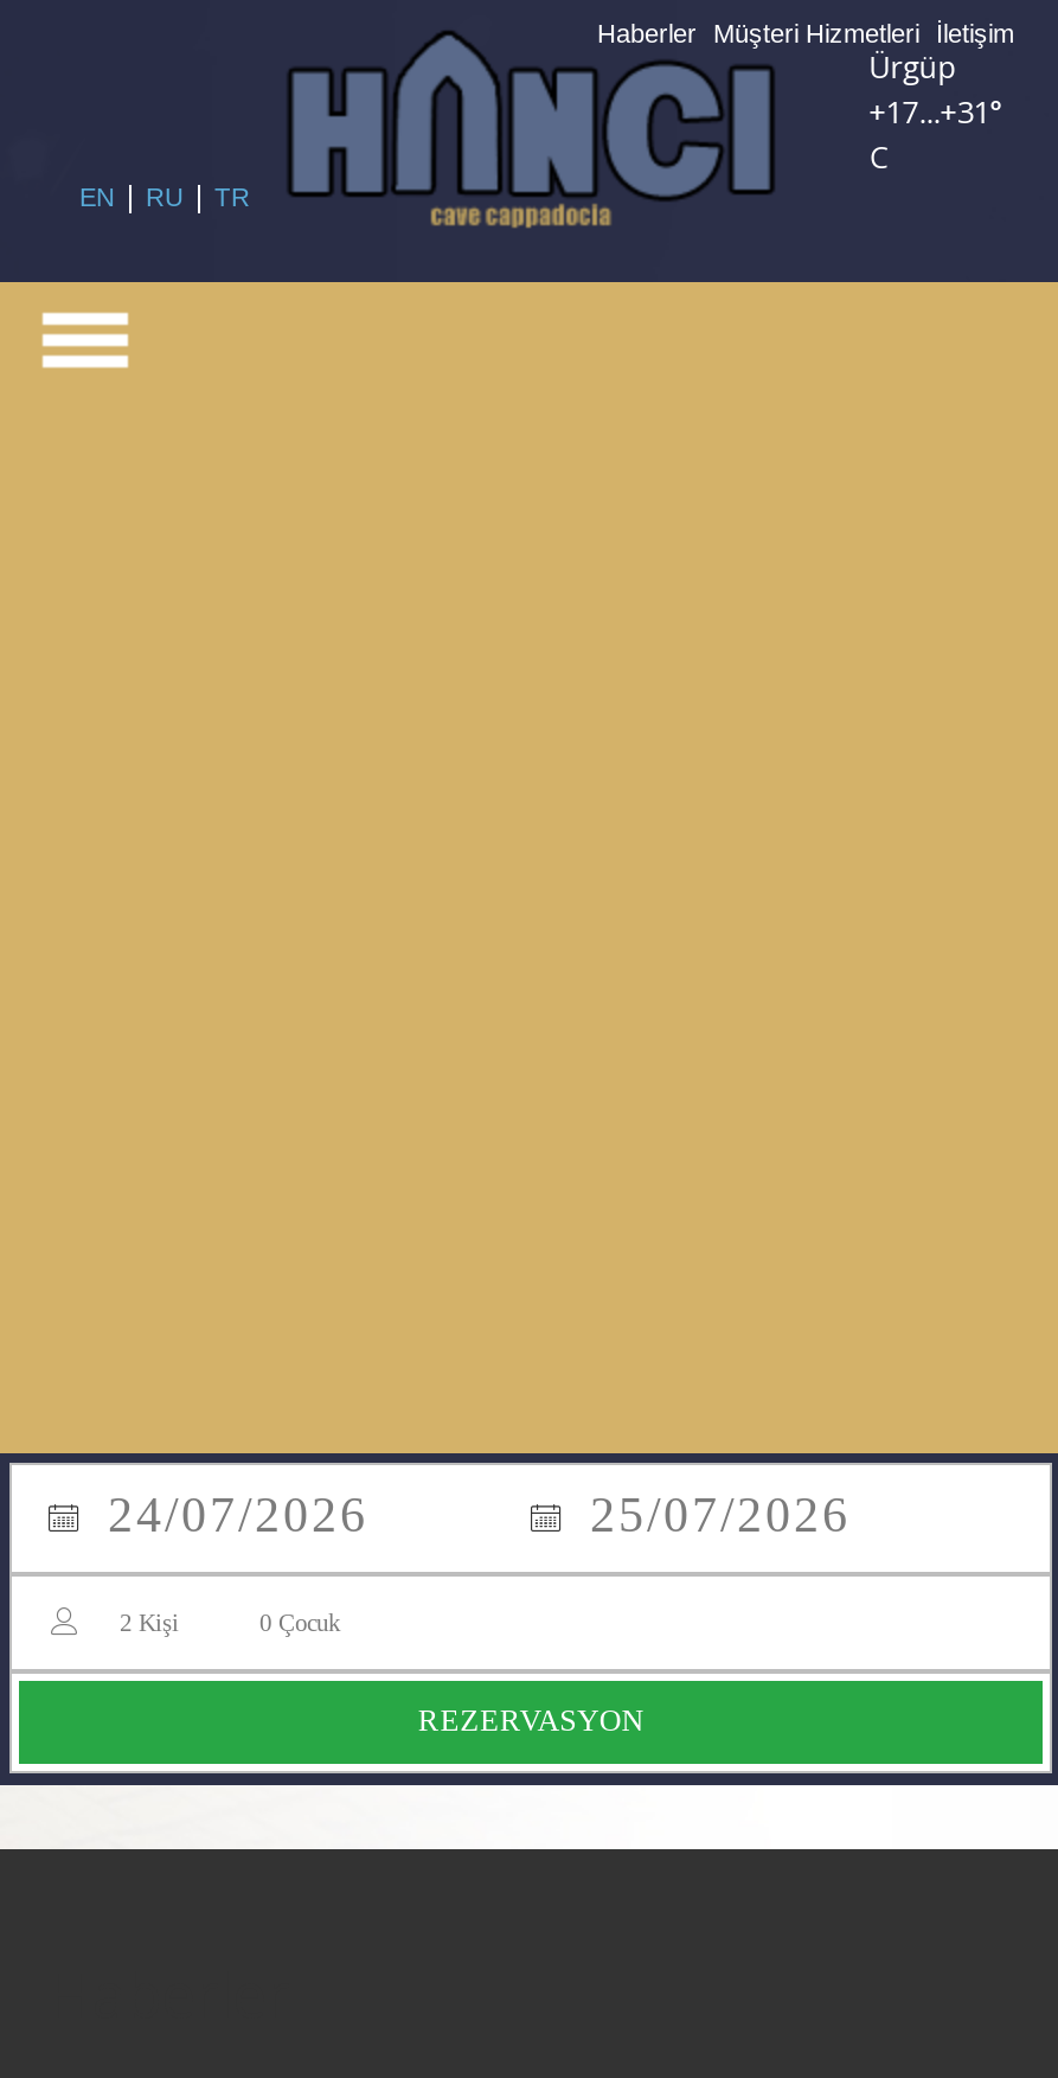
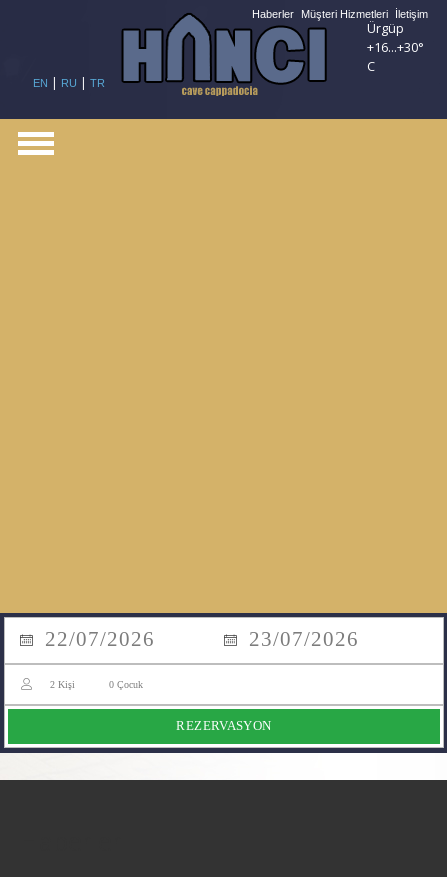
[869,90,1004,133] +17...+31° -> [367,38,424,56] +16...+30°

